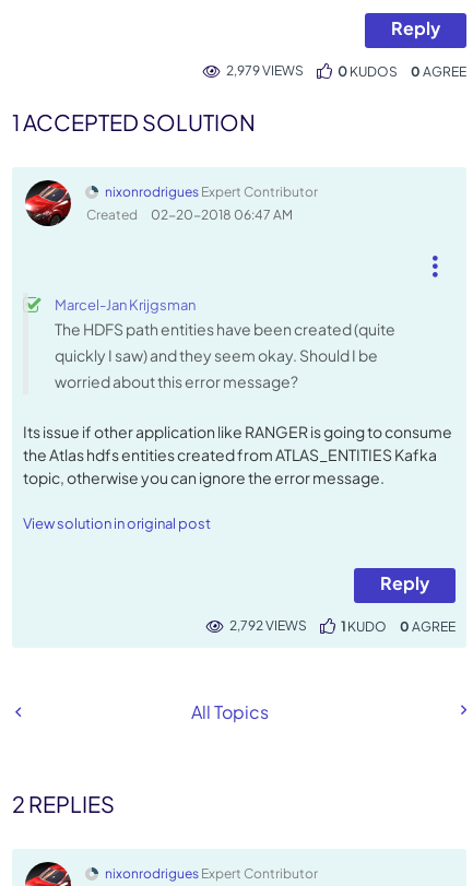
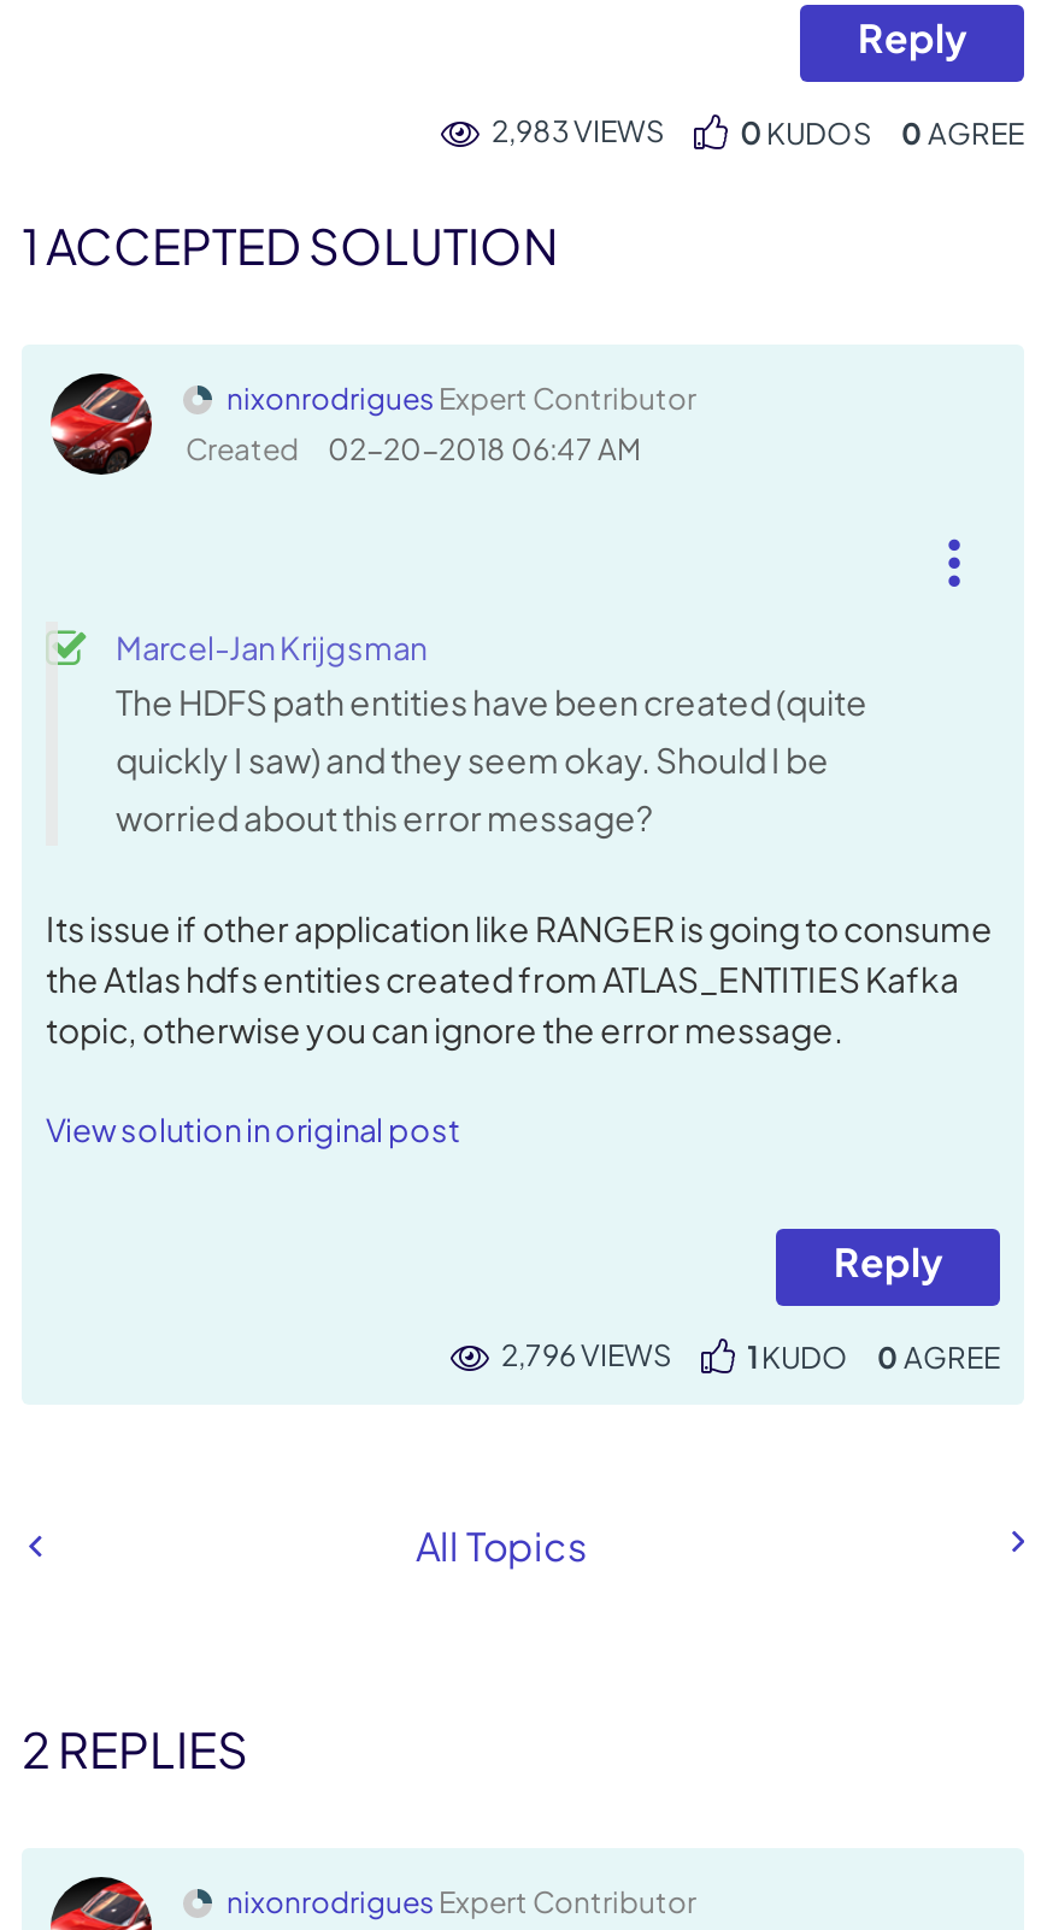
[226,62,304,79] 2,979 VIEWS -> [492,113,665,149] 2,983 VIEWS
[229,617,307,634] 2,792 VIEWS -> [501,1337,672,1373] 2,796 VIEWS

